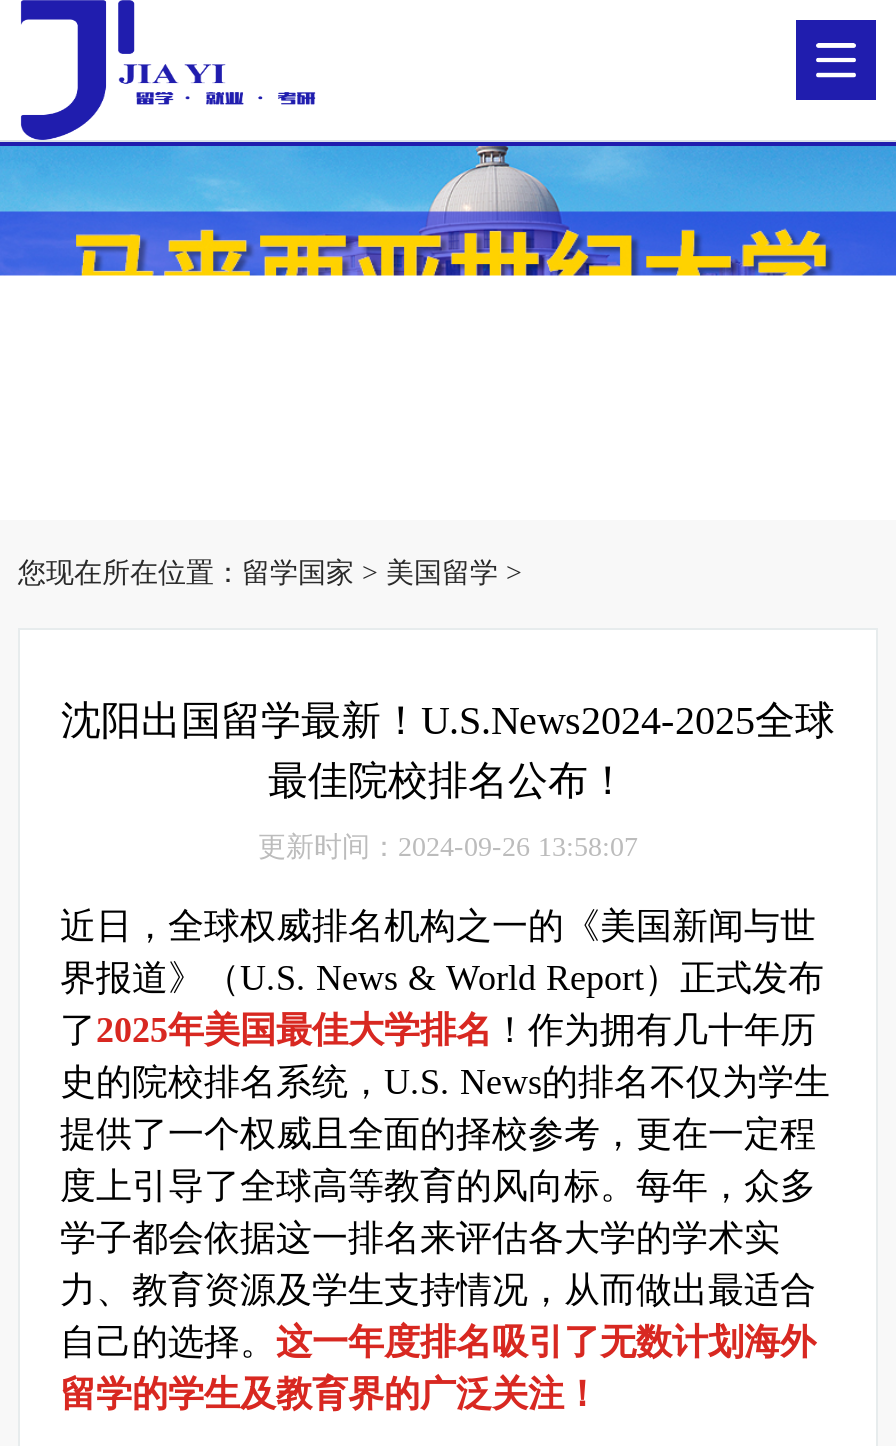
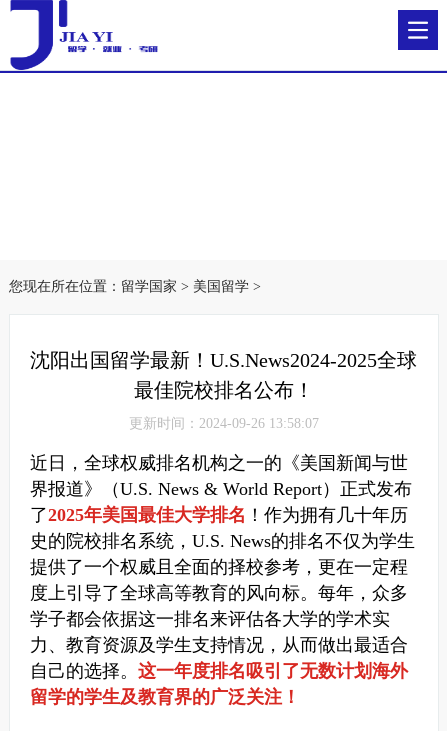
[6,144,890,278] [image] -> none

